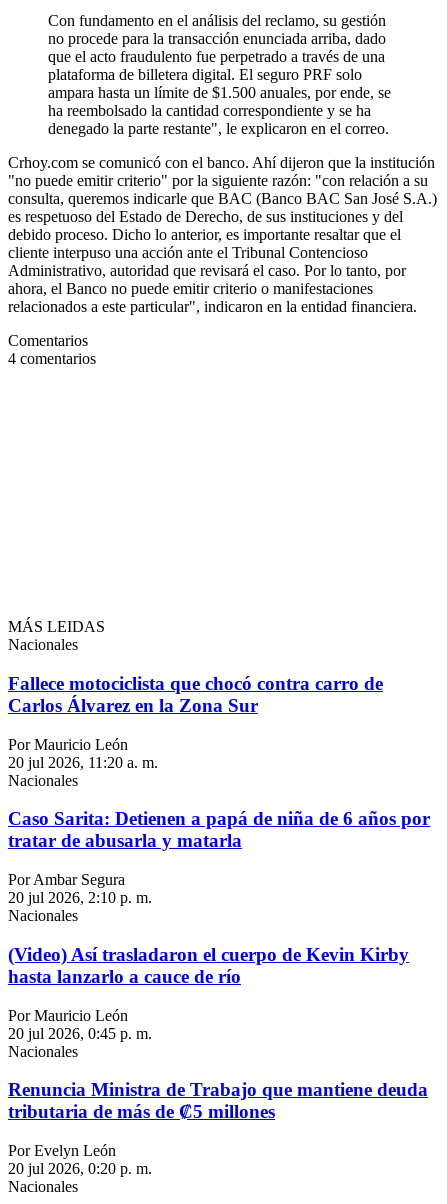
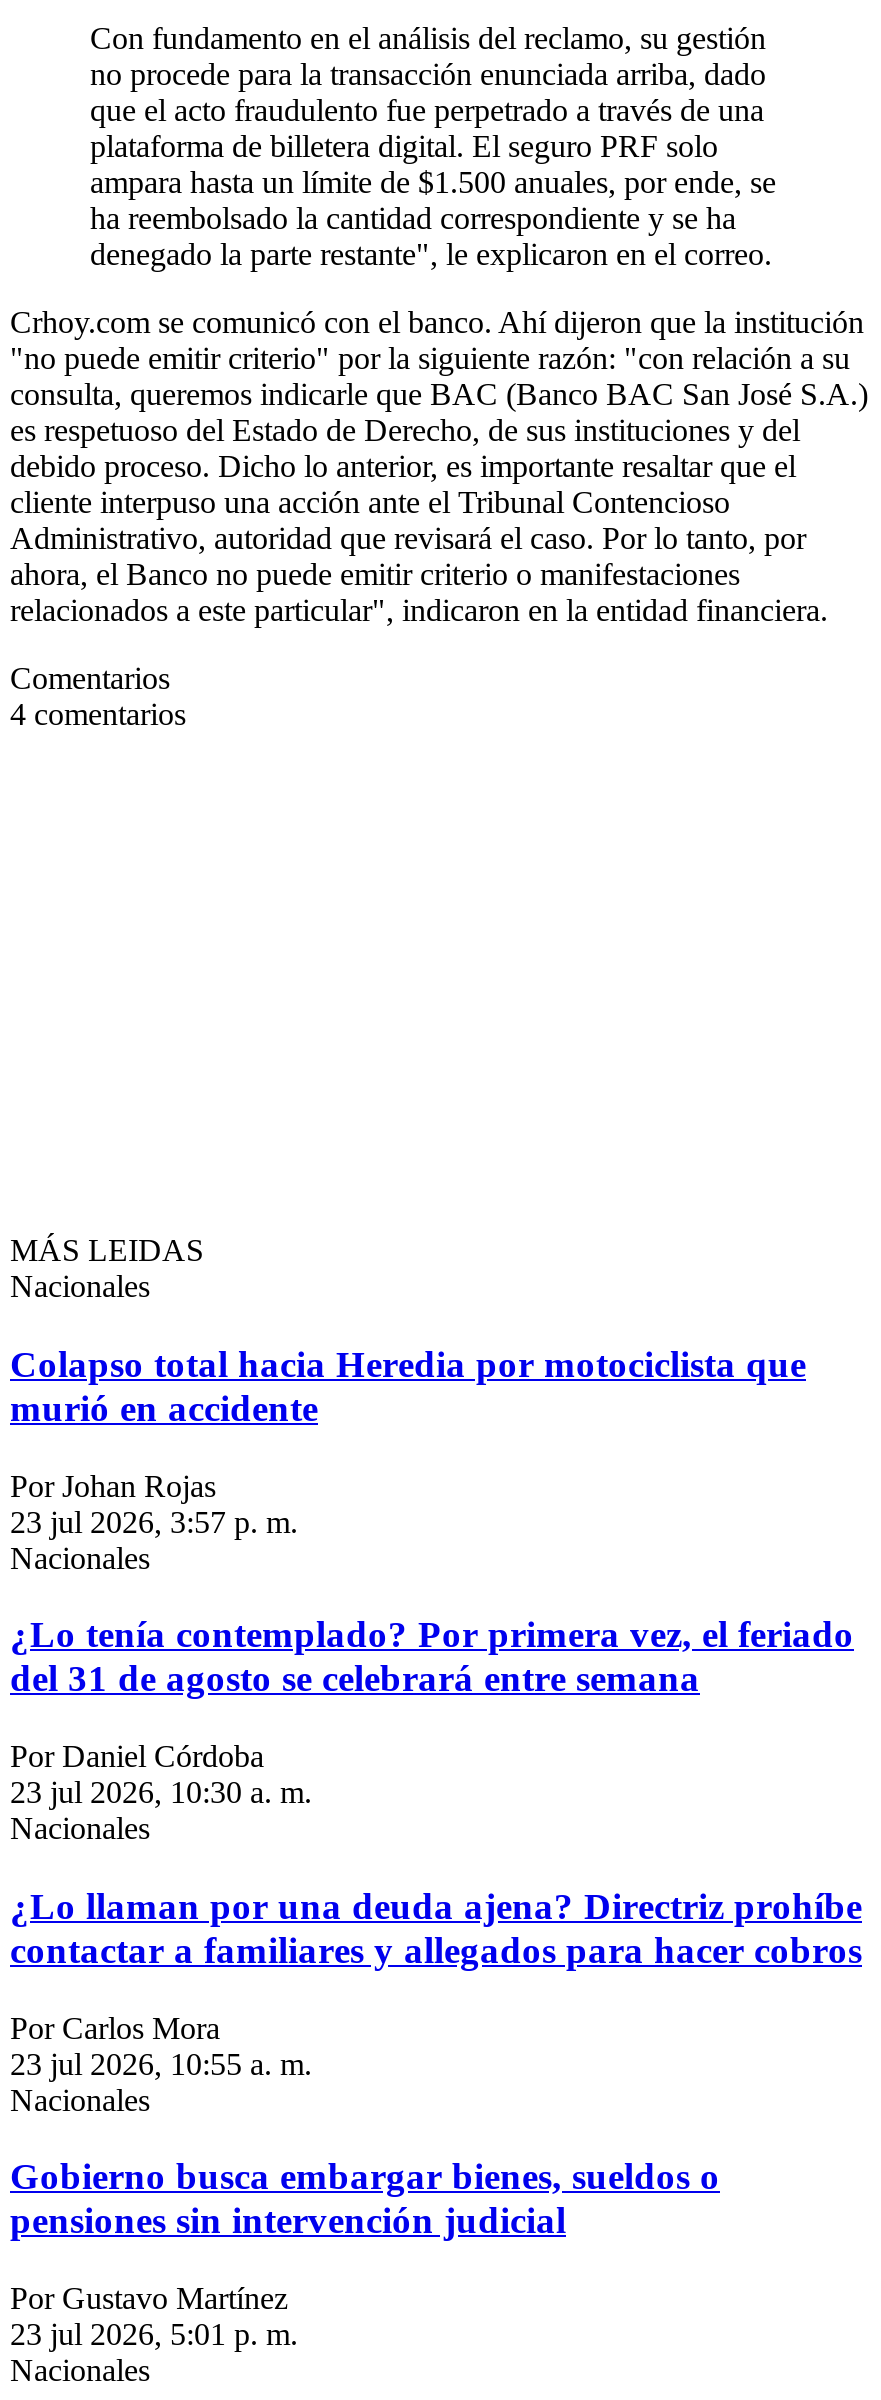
[8,673,383,716] Fallece motociclista que chocó contra carro de | Carlos Álvarez en la Zona Sur -> [10,1343,806,1429] Colapso total hacia Heredia por motociclista que | murió en accidente
[8,736,158,771] Por Mauricio León | 20 jul 2026, 11:20 a. m. -> [10,1468,298,1538] Por Johan Rojas | 23 jul 2026, 3:57 p. m.
[8,808,430,851] Caso Sarita: Detienen a papá de niña de 6 años por | tratar de abusarla y matarla -> [10,1614,854,1700] ¿Lo tenía contemplado? Por primera vez, el feriado | del 31 de agosto se celebrará entre semana
[8,871,152,906] Por Ambar Segura | 20 jul 2026, 2:10 p. m. -> [10,1739,312,1809] Por Daniel Córdoba | 23 jul 2026, 10:30 a. m.
[8,944,409,987] (Video) Así trasladaron el cuerpo de Kevin Kirby | hasta lanzarlo a cauce de río -> [10,1885,862,1971] ¿Lo llaman por una deuda ajena? Directriz prohíbe | contactar a familiares y allegados para hacer cobros
[8,1007,152,1042] Por Mauricio León | 20 jul 2026, 0:45 p. m. -> [10,2010,312,2080] Por Carlos Mora | 23 jul 2026, 10:55 a. m.
[8,1079,428,1122] Renuncia Ministra de Trabajo que mantiene deuda | tributaria de más de ₡5 millones -> [10,2156,720,2242] Gobierno busca embargar bienes, sueldos o | pensiones sin intervención judicial
[8,1142,152,1177] Por Evelyn León | 20 jul 2026, 0:20 p. m. -> [10,2281,298,2351] Por Gustavo Martínez | 23 jul 2026, 5:01 p. m.

